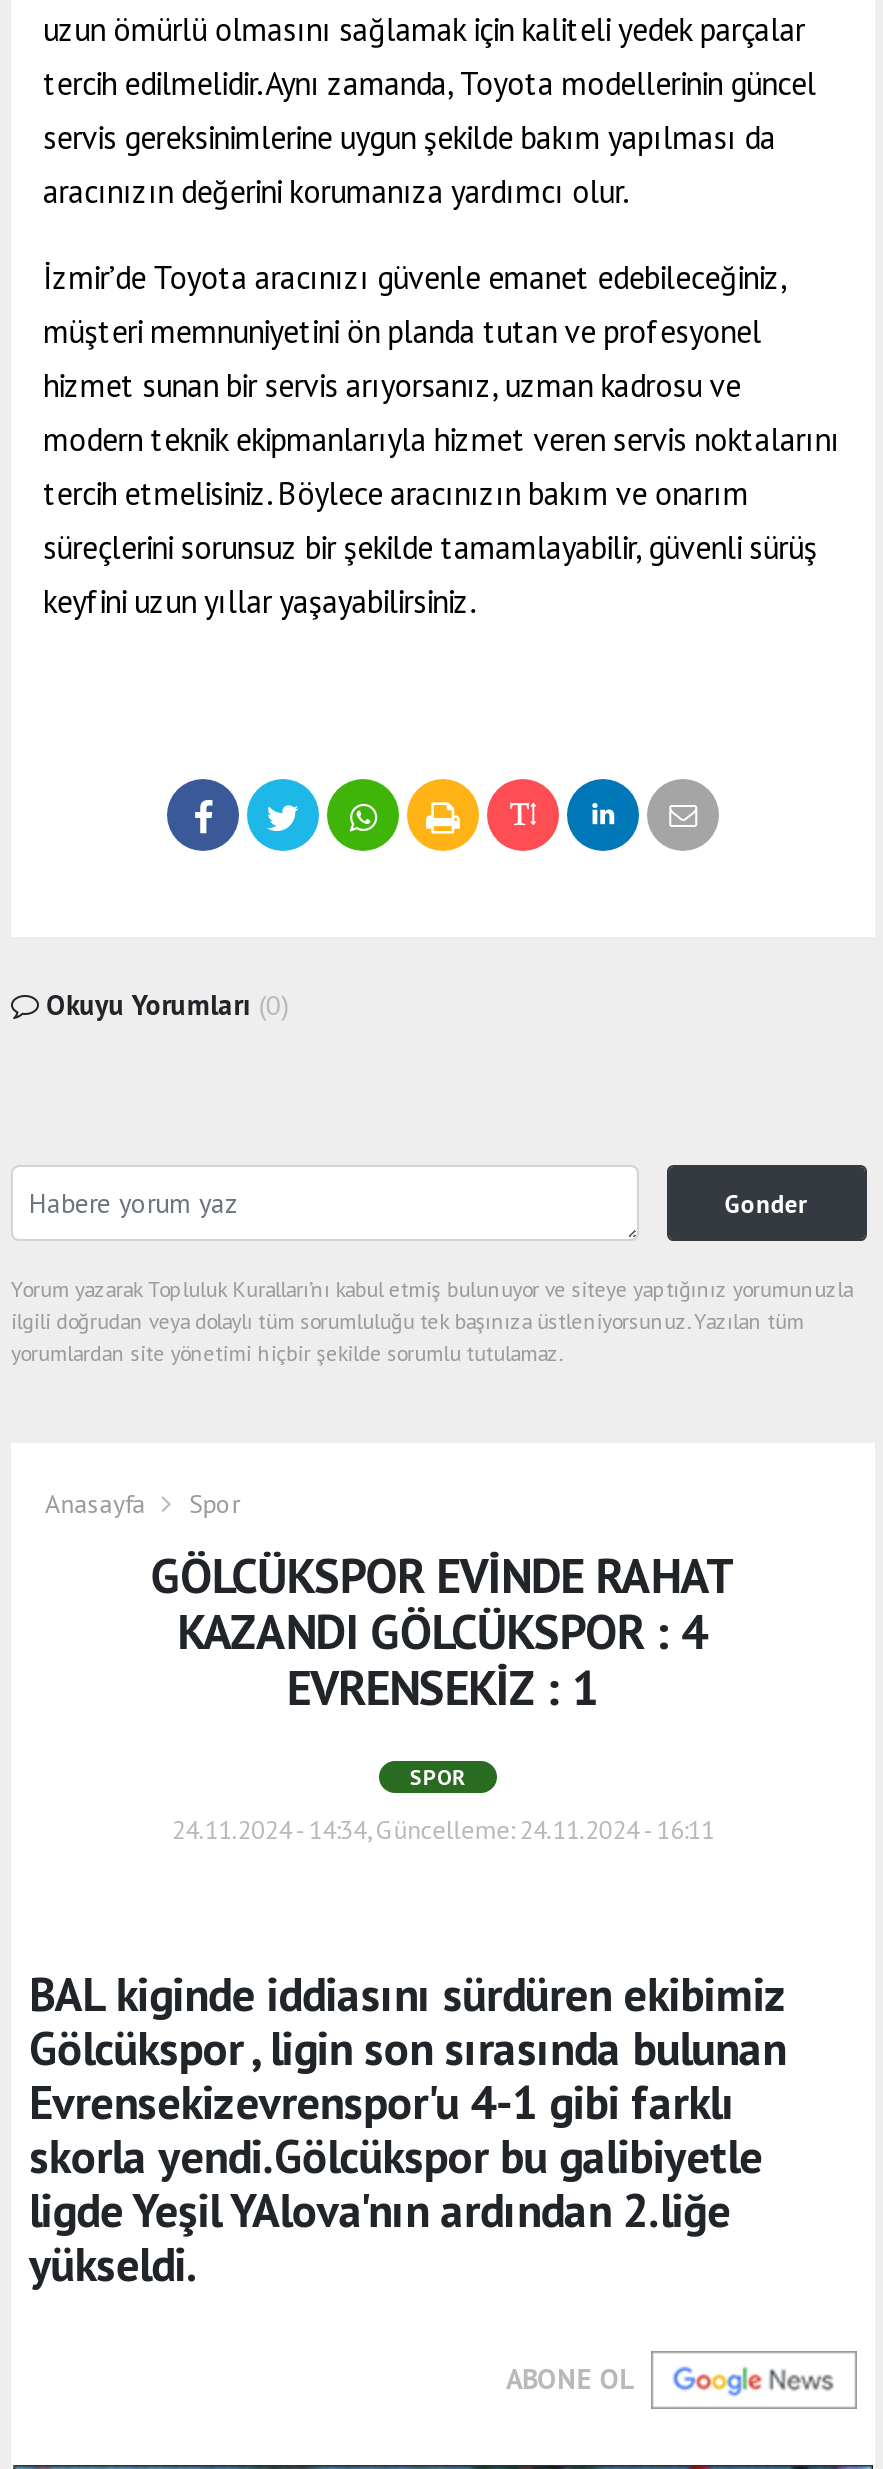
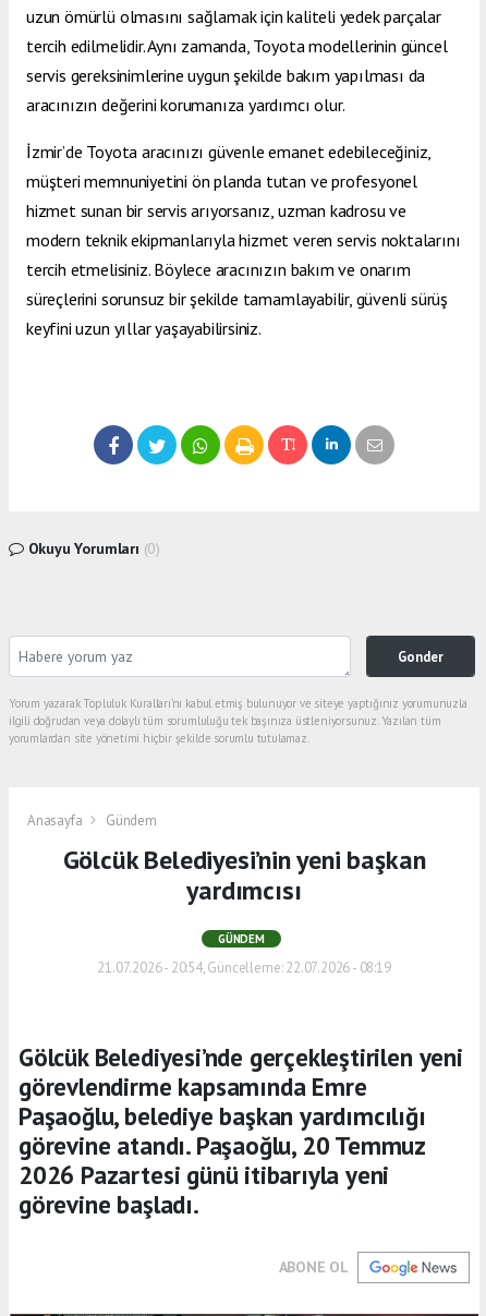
[150,1488,736,1720] Spor | GÖLCÜKSPOR EVİNDE RAHAT | KAZANDI GÖLCÜKSPOR : 4 | EVRENSEKİZ : 1 -> [63,812,425,908] Gündem | Gölcük Belediyesi’nin yeni başkan | yardımcısı
[410,1764,466,1792] SPOR -> [218,932,265,947] GÜNDEM
[172,1814,714,1848] 24.11.2024 - 14:34, Güncelleme: 24.11.2024 - 16:11 -> [97,959,391,977] 21.07.2026 - 20:54, Güncelleme: 22.07.2026 - 08:19
[29,1966,786,2294] BAL kiginde iddiasını sürdüren ekibimiz | Gölcükspor , ligin son sırasında bulunan | Evrensekizevrenspor'u 4-1 gibi farklı | skorla yendi.Gölcükspor bu galibiyetle | ligde Yeşil YAlova'nın ardından 2.liğe | yükseldi. -> [19,1042,463,1220] Gölcük Belediyesi’nde gerçekleştirilen yeni | görevlendirme kapsamında Emre | Paşaoğlu, belediye başkan yardımcılığı | görevine atandı. Paşaoğlu, 20 Temmuz | 2026 Pazartesi günü itibarıyla yeni | görevine başladı.

